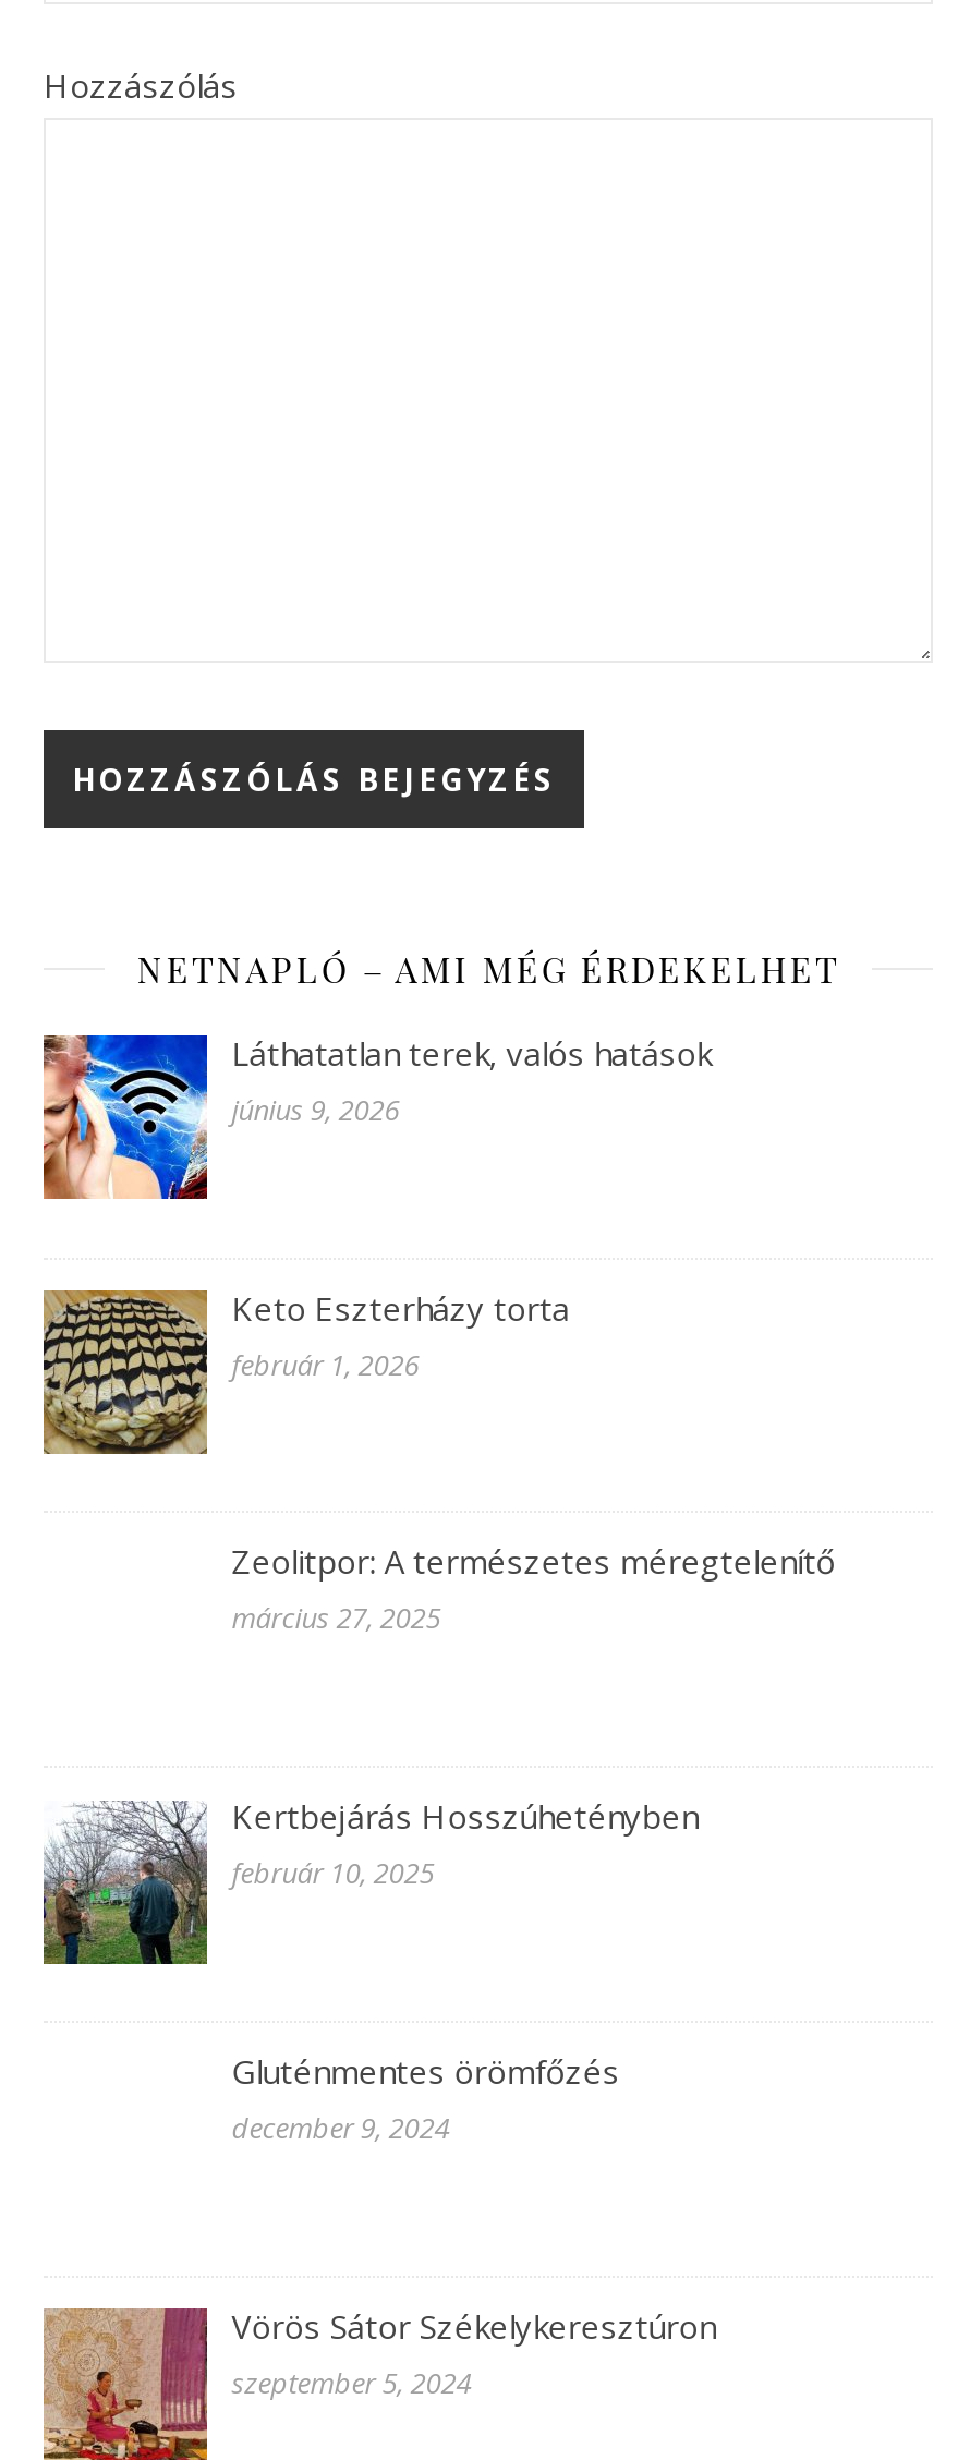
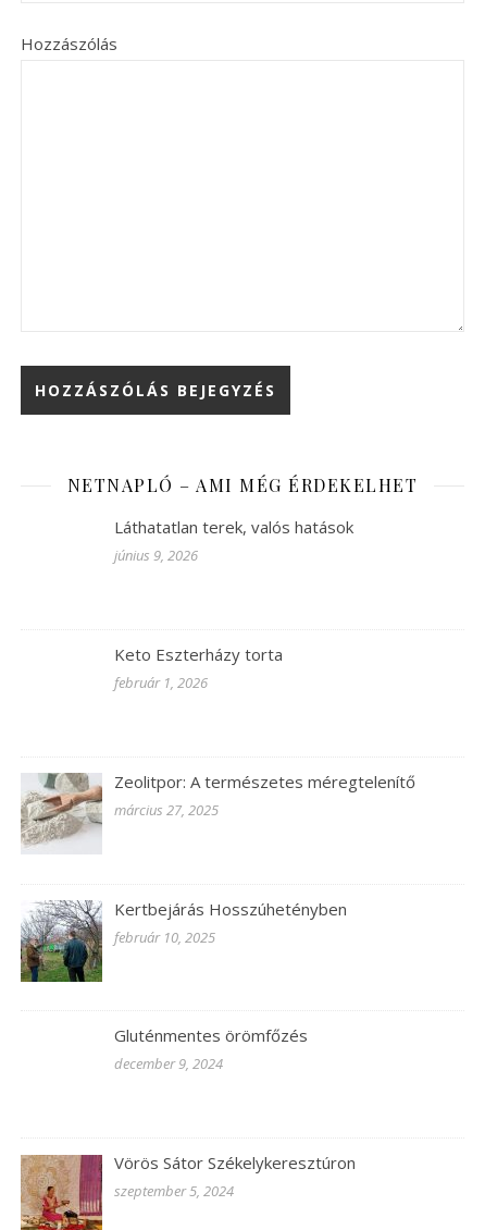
[41,1032,209,1202] [image] -> none
[41,1287,209,1457] [image] -> none
none -> [20,772,103,848] [image]

